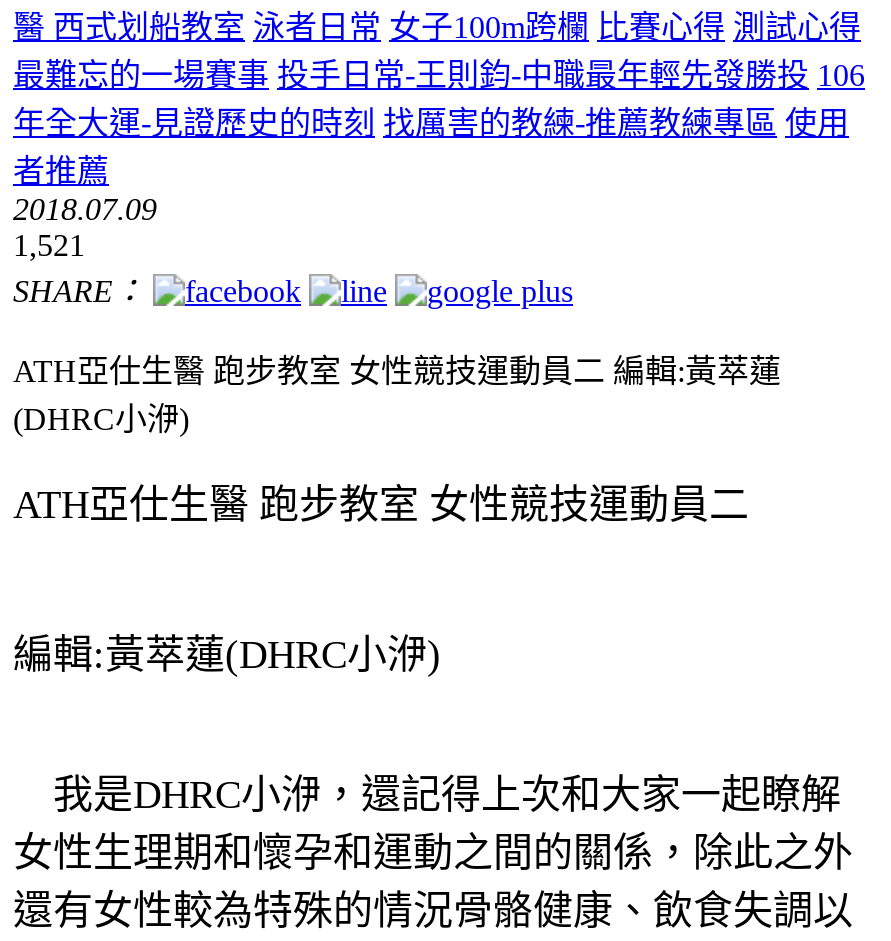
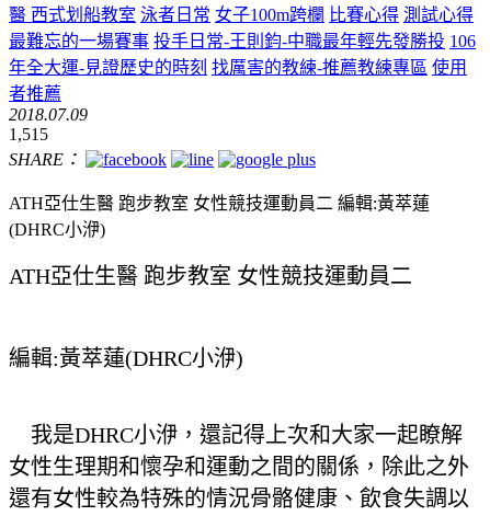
[13,228,85,262] 1,521 -> [9,125,48,144] 1,515

